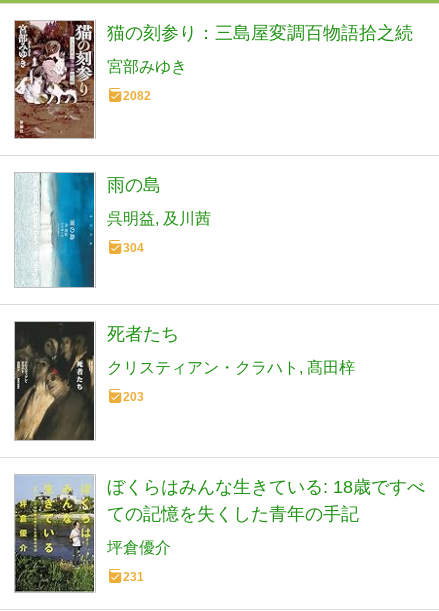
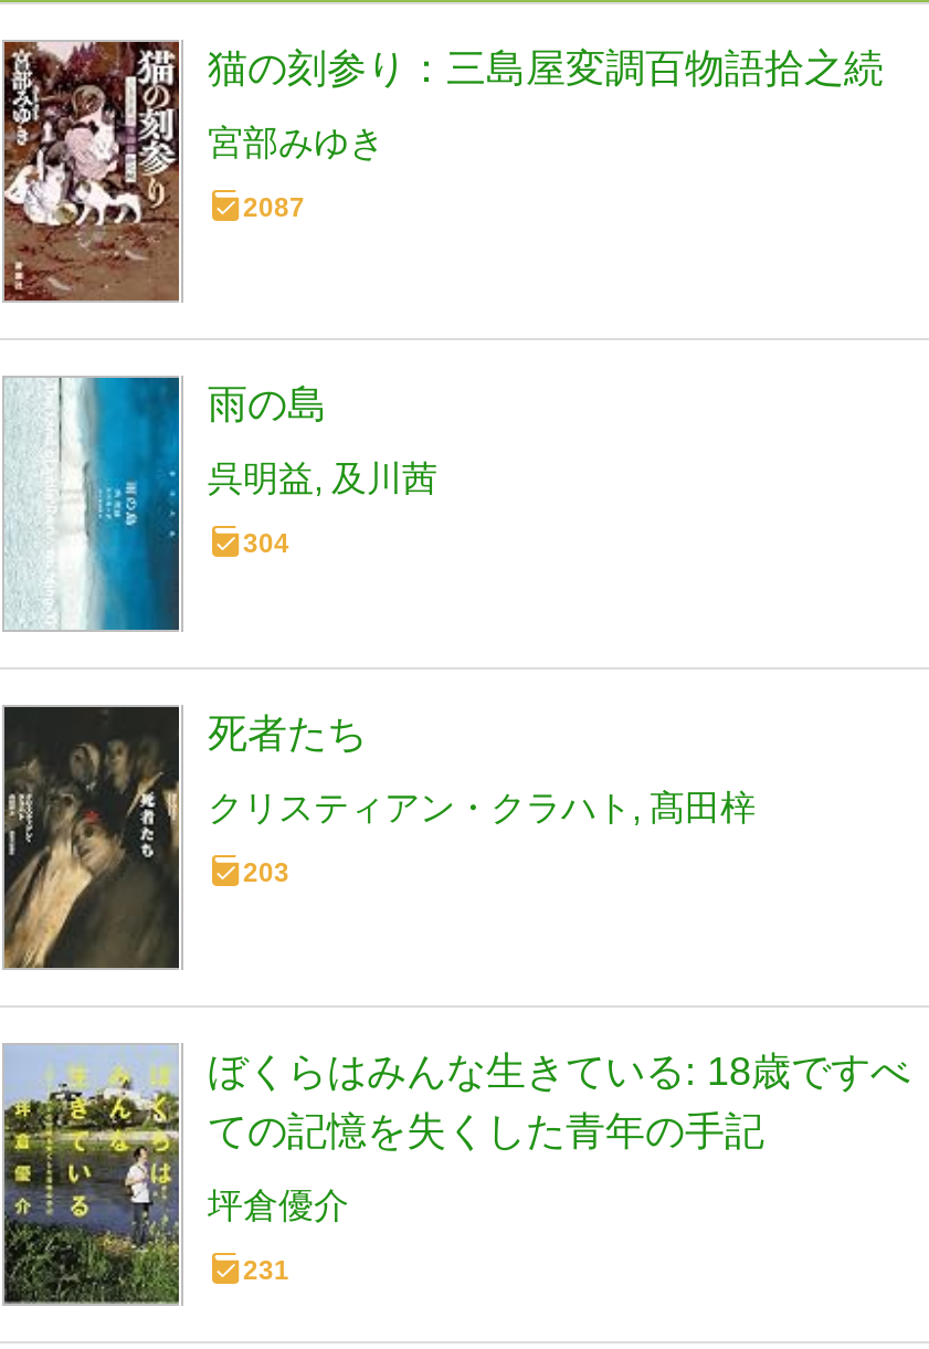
[123,89,151,103] 2082 -> [243,192,305,223] 2087

